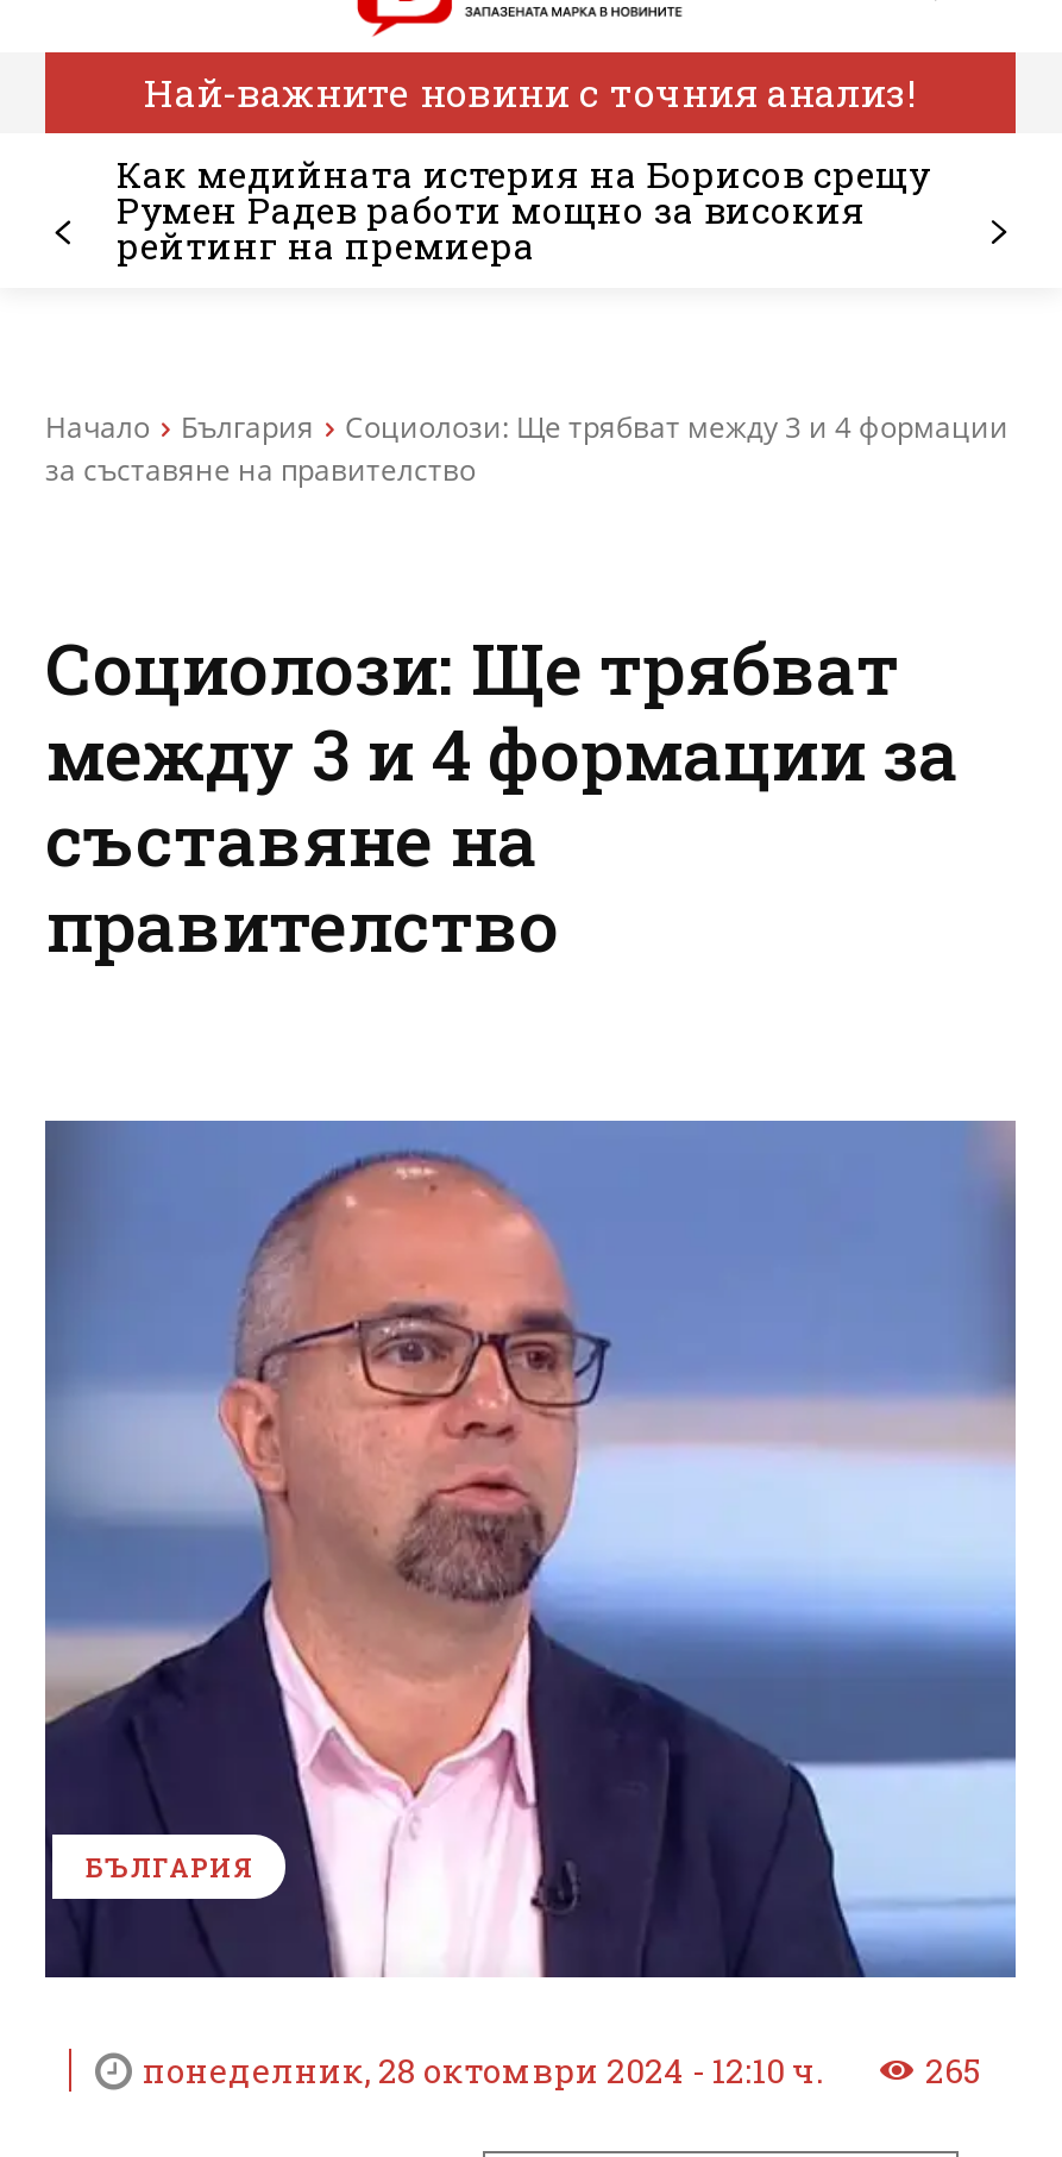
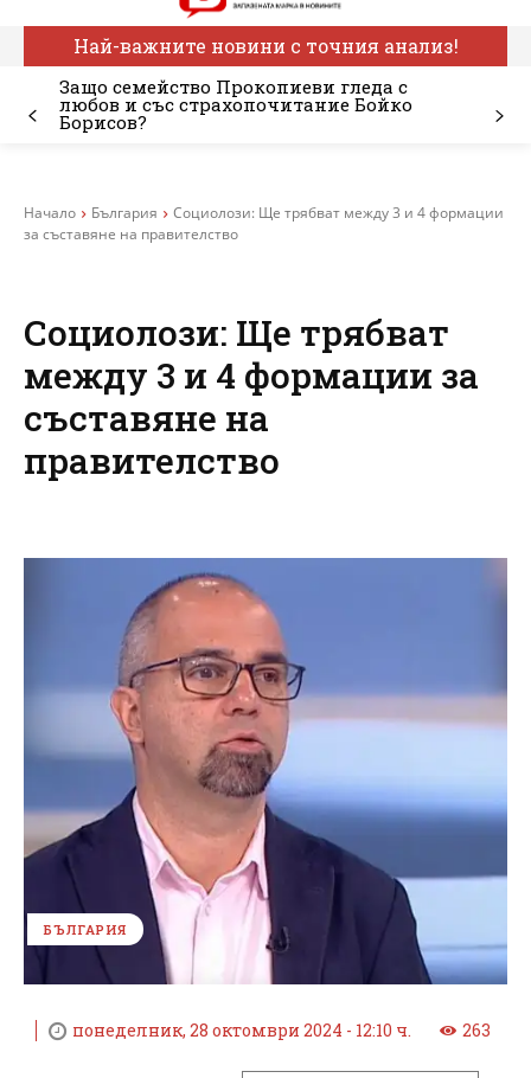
[117,150,930,269] Как медийната истерия на Борисов срещу | Румен Радев работи мощно за високия | рейтинг на премиера -> [59,75,412,134] Защо семейство Прокопиеви гледа с | любов и със страхопочитание Бойко | Борисов?
[925,2047,982,2093] 265 -> [462,1019,491,1042] 263

